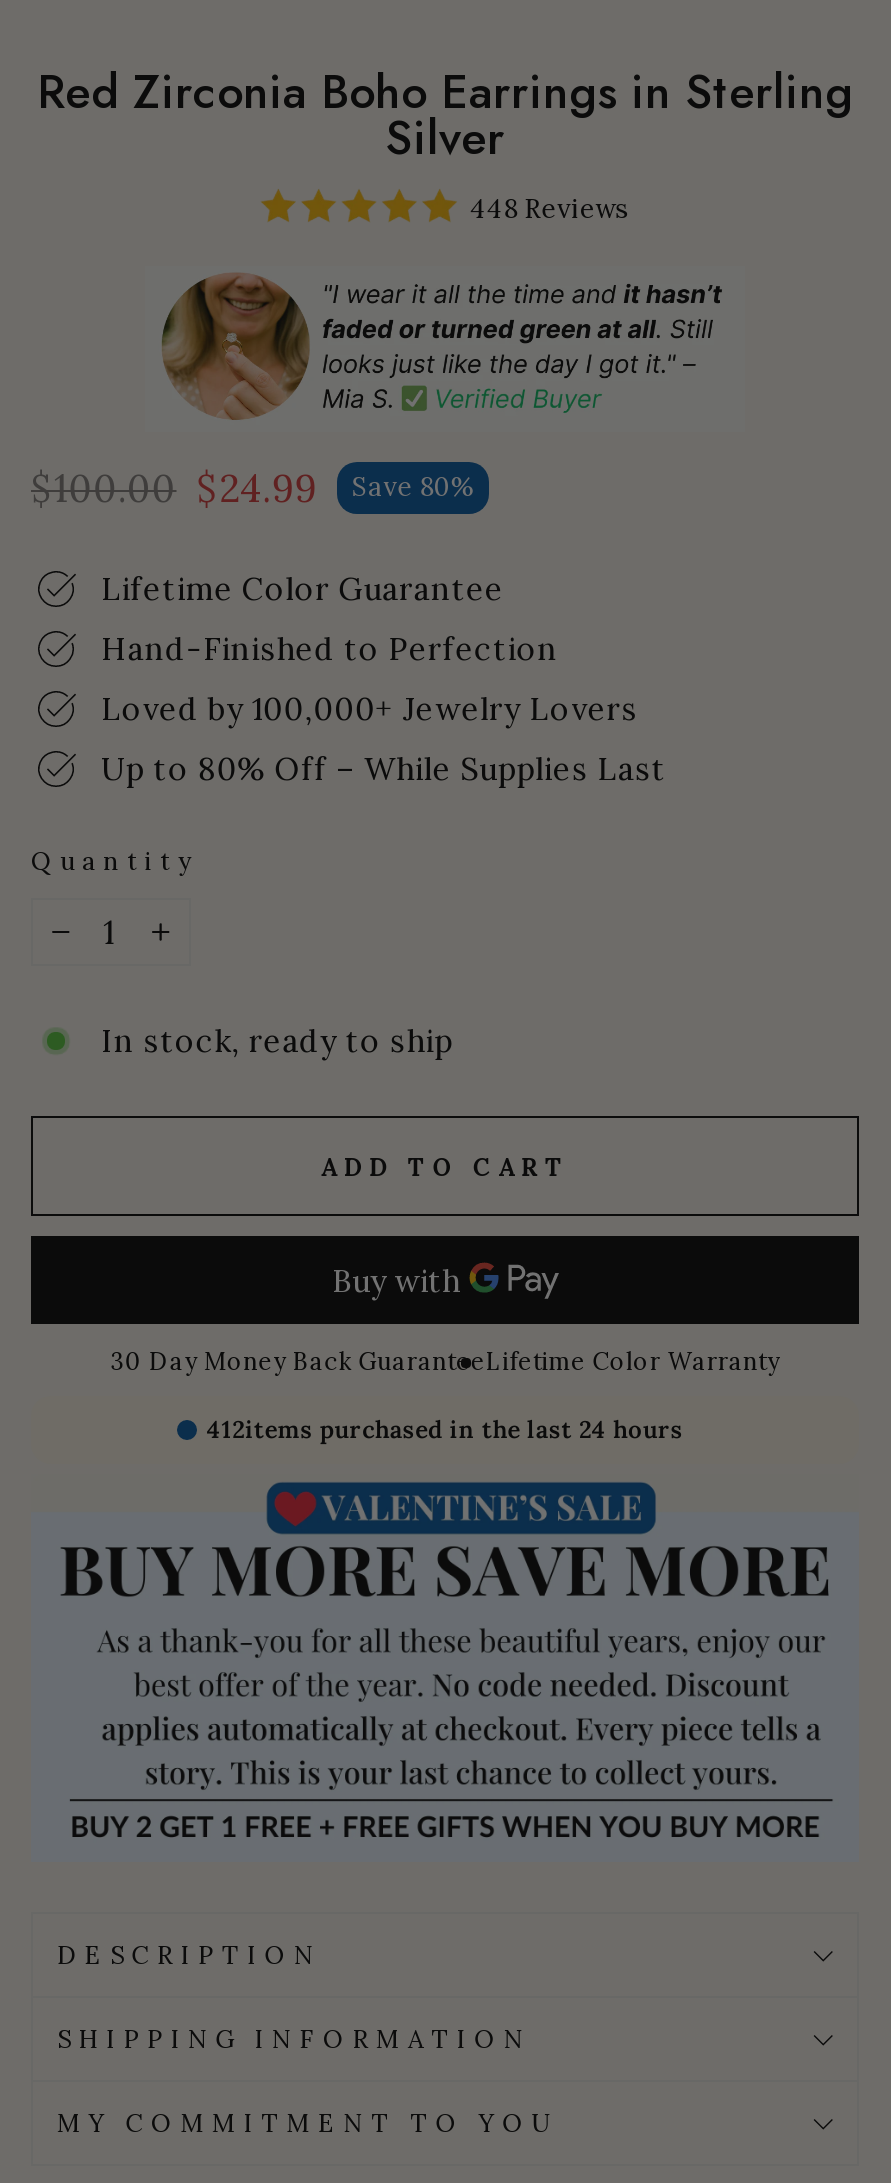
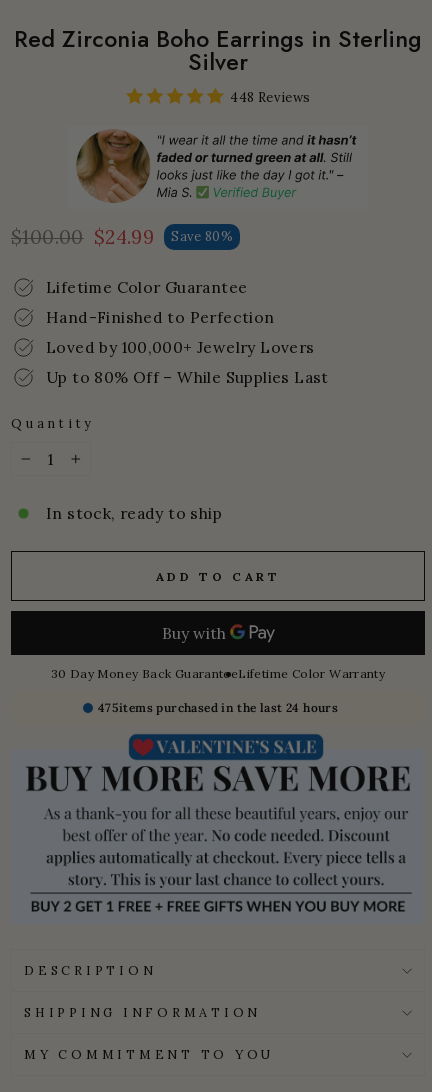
[207,1415,683,1445] 412items purchased in the last 24 hours -> [98,700,338,715] 475items purchased in the last 24 hours

